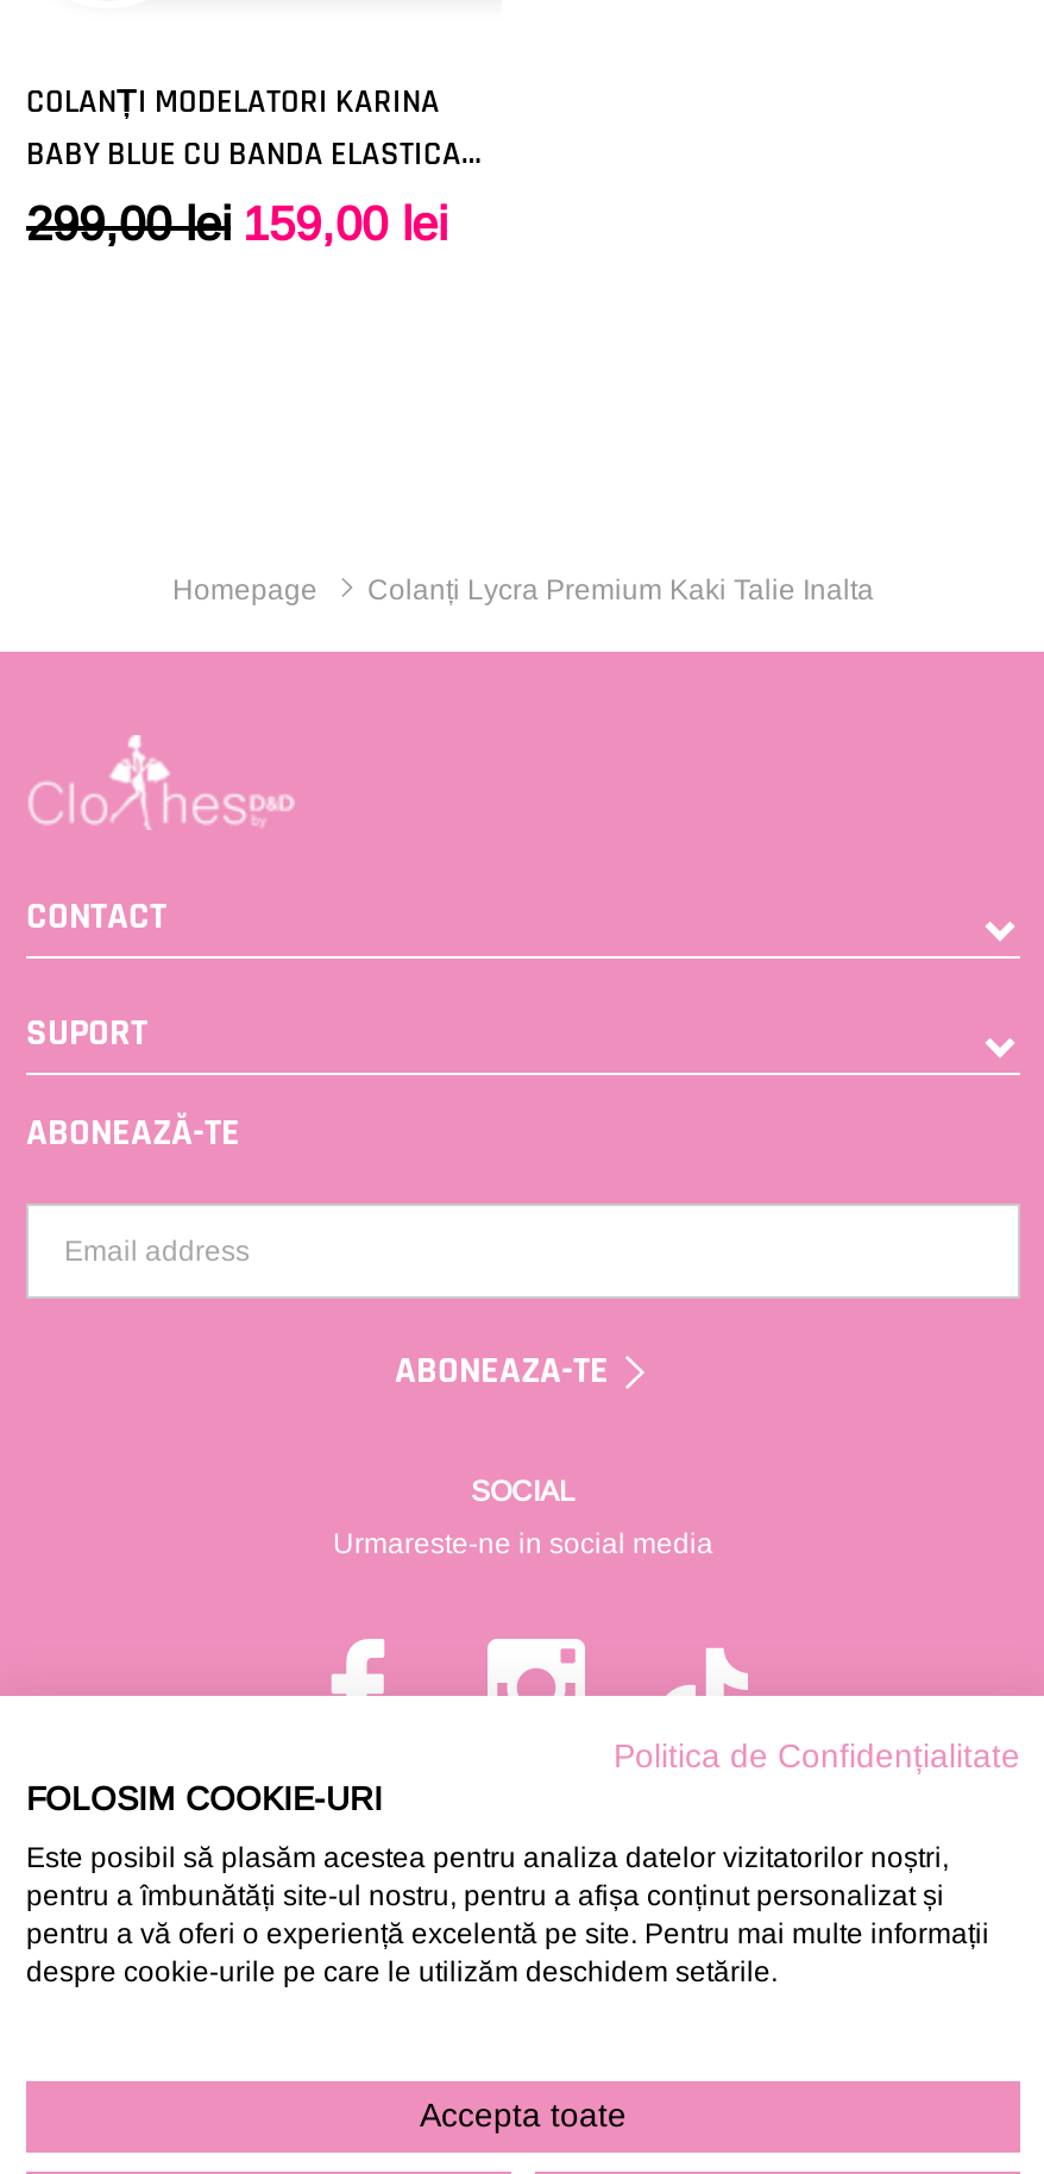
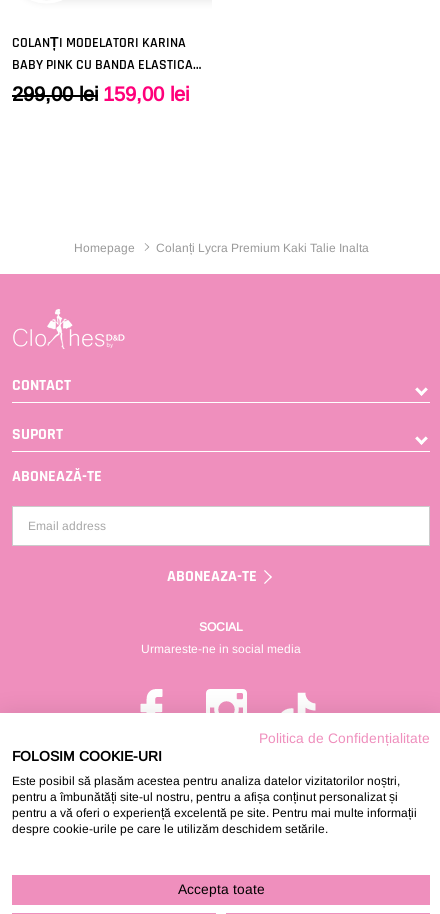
[26,132,461,175] BABY BLUE CU BANDA ELASTICA -> [12,56,193,74] BABY PINK CU BANDA ELASTICA

